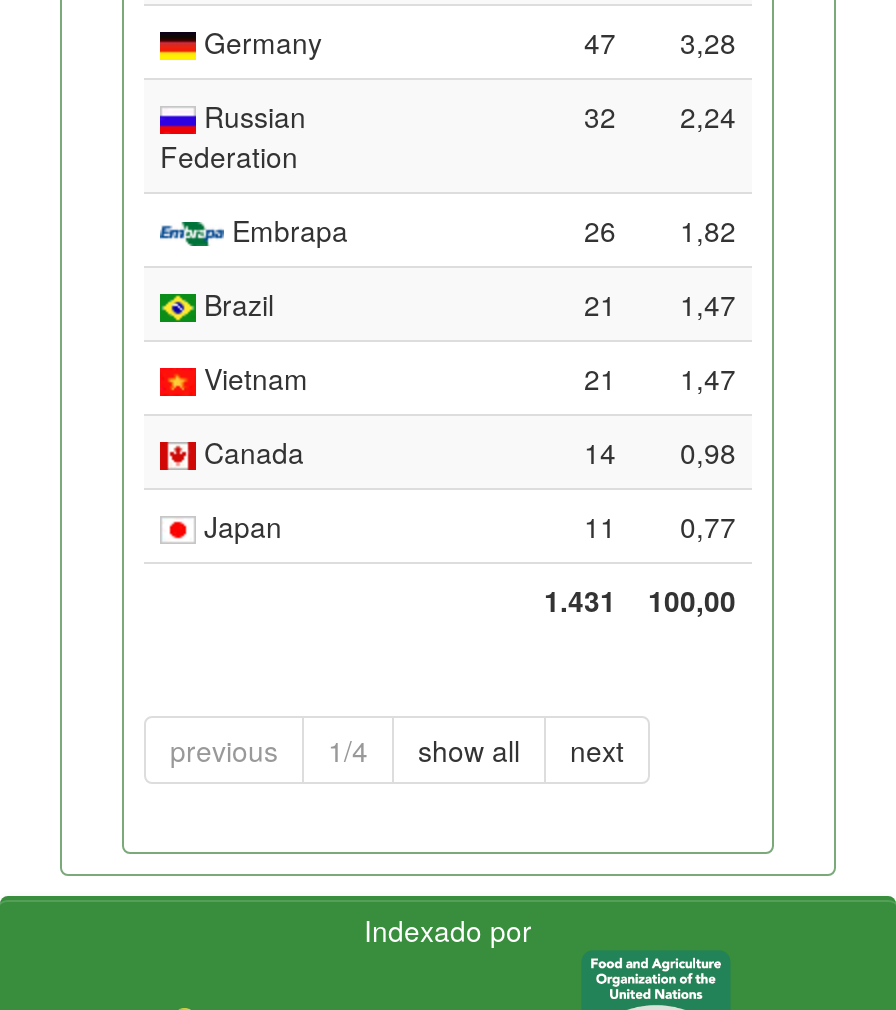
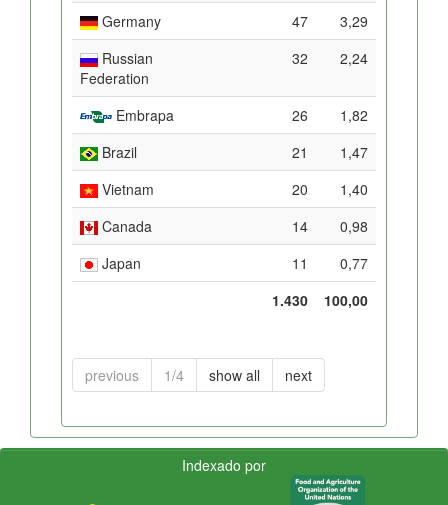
[584,21,736,61] 47 3,28 -> [292,10,368,30] 47 3,29
[584,357,616,397] 21 -> [292,178,308,198] 20
[680,357,736,397] 1,47 -> [340,178,368,198] 1,40
[544,579,736,619] 1.431 100,00 -> [272,289,368,309] 1.430 100,00

